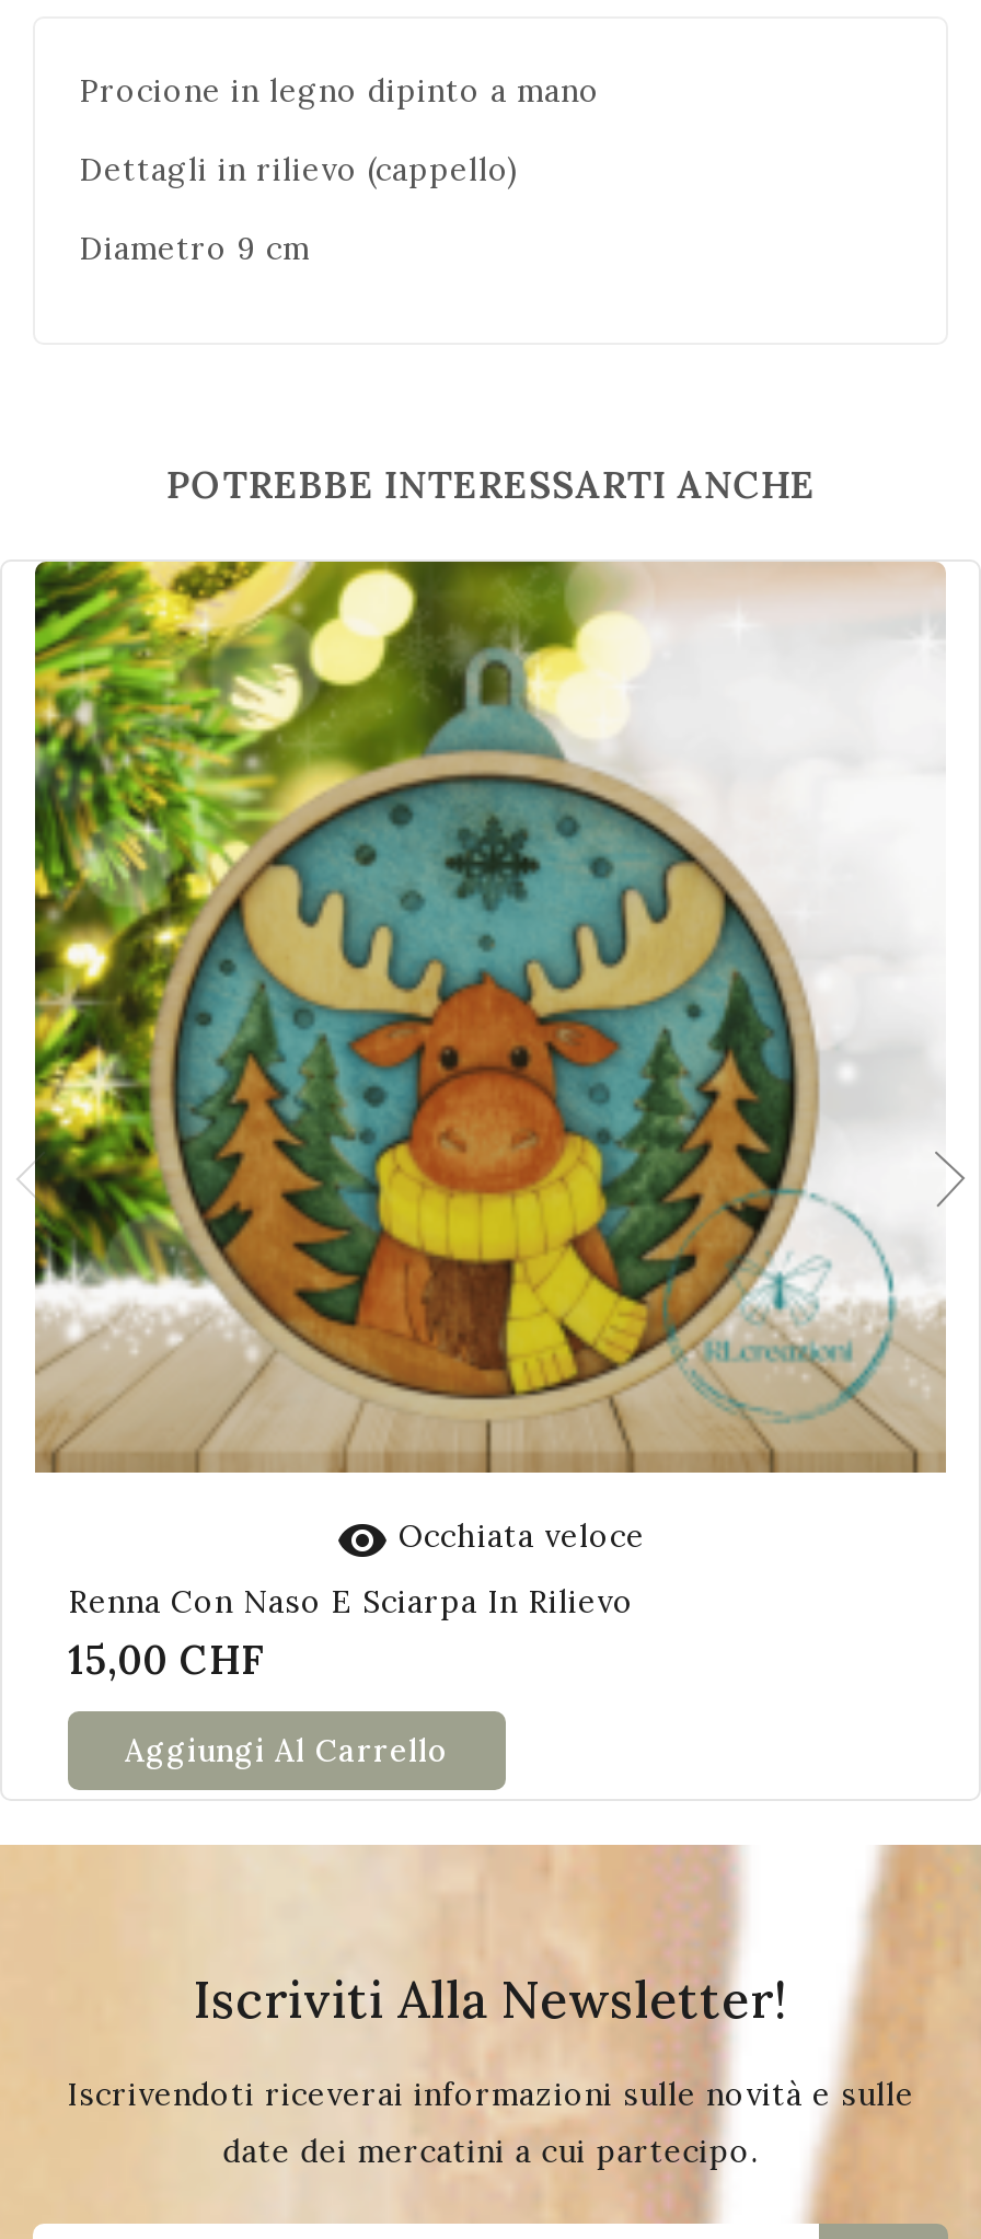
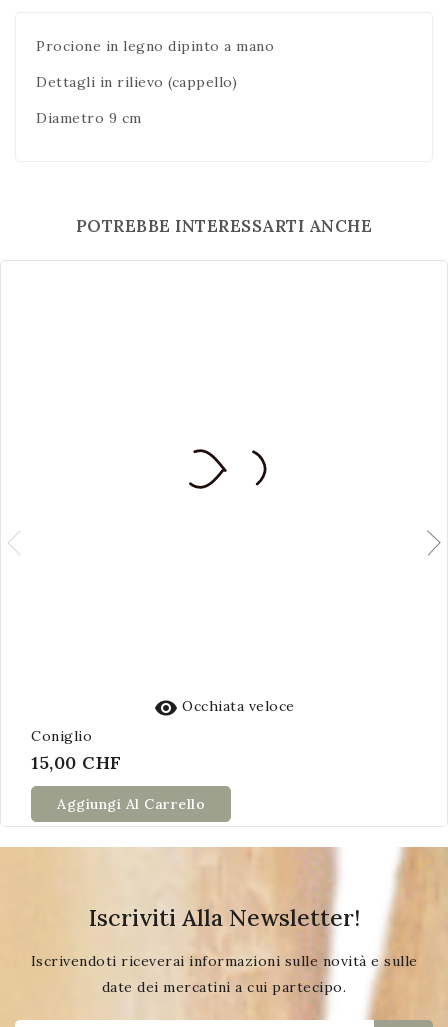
[33,559,948,1475] [image] -> none
[68,1581,634,1620] Renna Con Naso E Sciarpa In Rilievo -> [31,726,92,744] Coniglio

